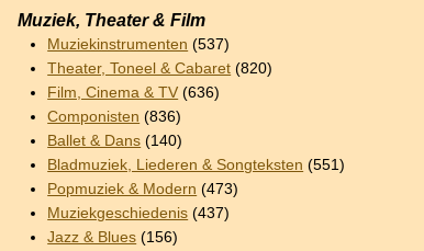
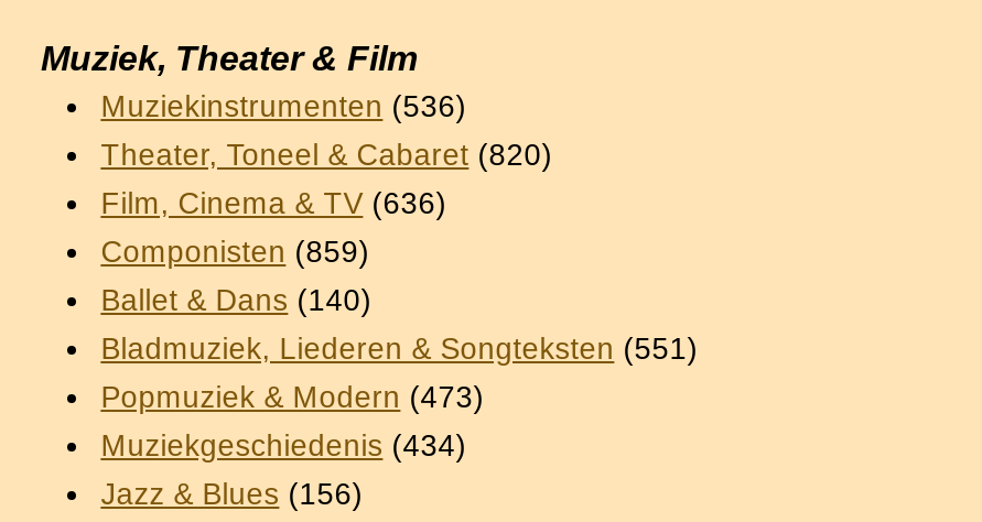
[47,36,230,52] Muziekinstrumenten (537) -> [101,90,467,123] Muziekinstrumenten (536)
[47,108,181,125] Componisten (836) -> [101,235,370,268] Componisten (859)
[47,205,230,221] Muziekgeschiedenis (437) -> [101,429,467,462] Muziekgeschiedenis (434)

